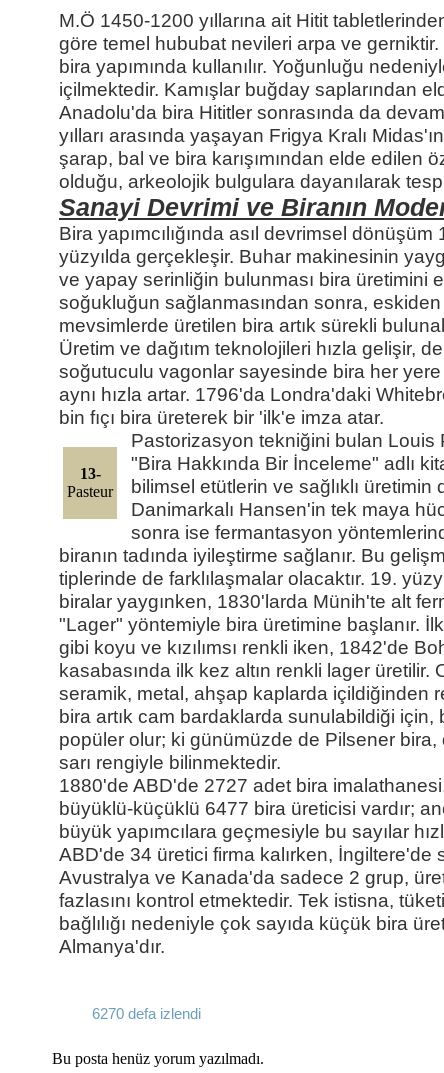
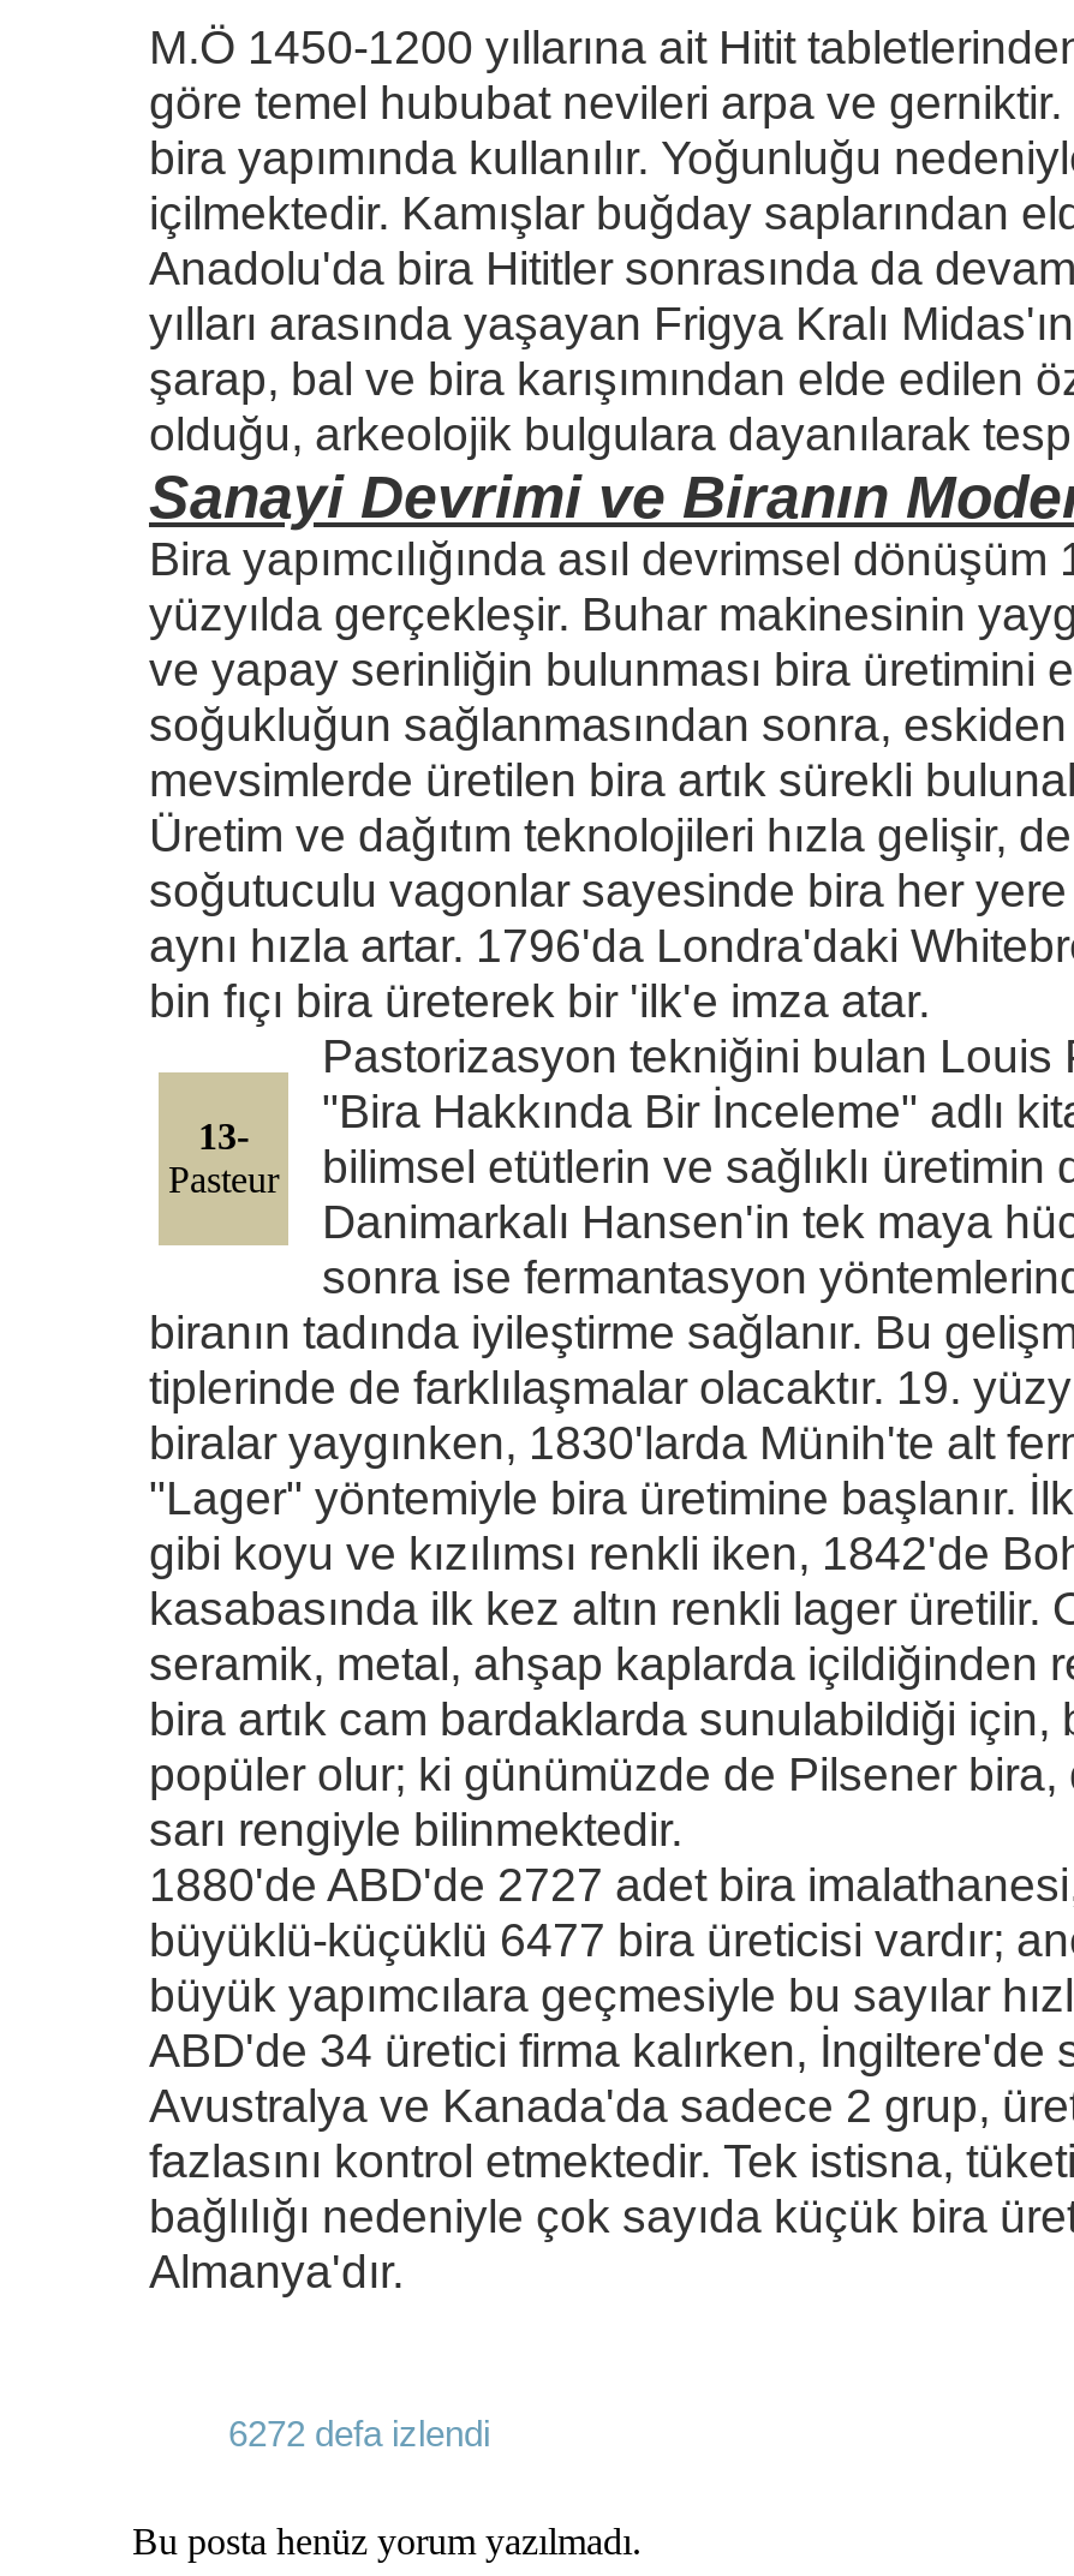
[92,1005,201,1022] 6270 defa izlendi -> [228,2413,490,2454] 6272 defa izlendi

